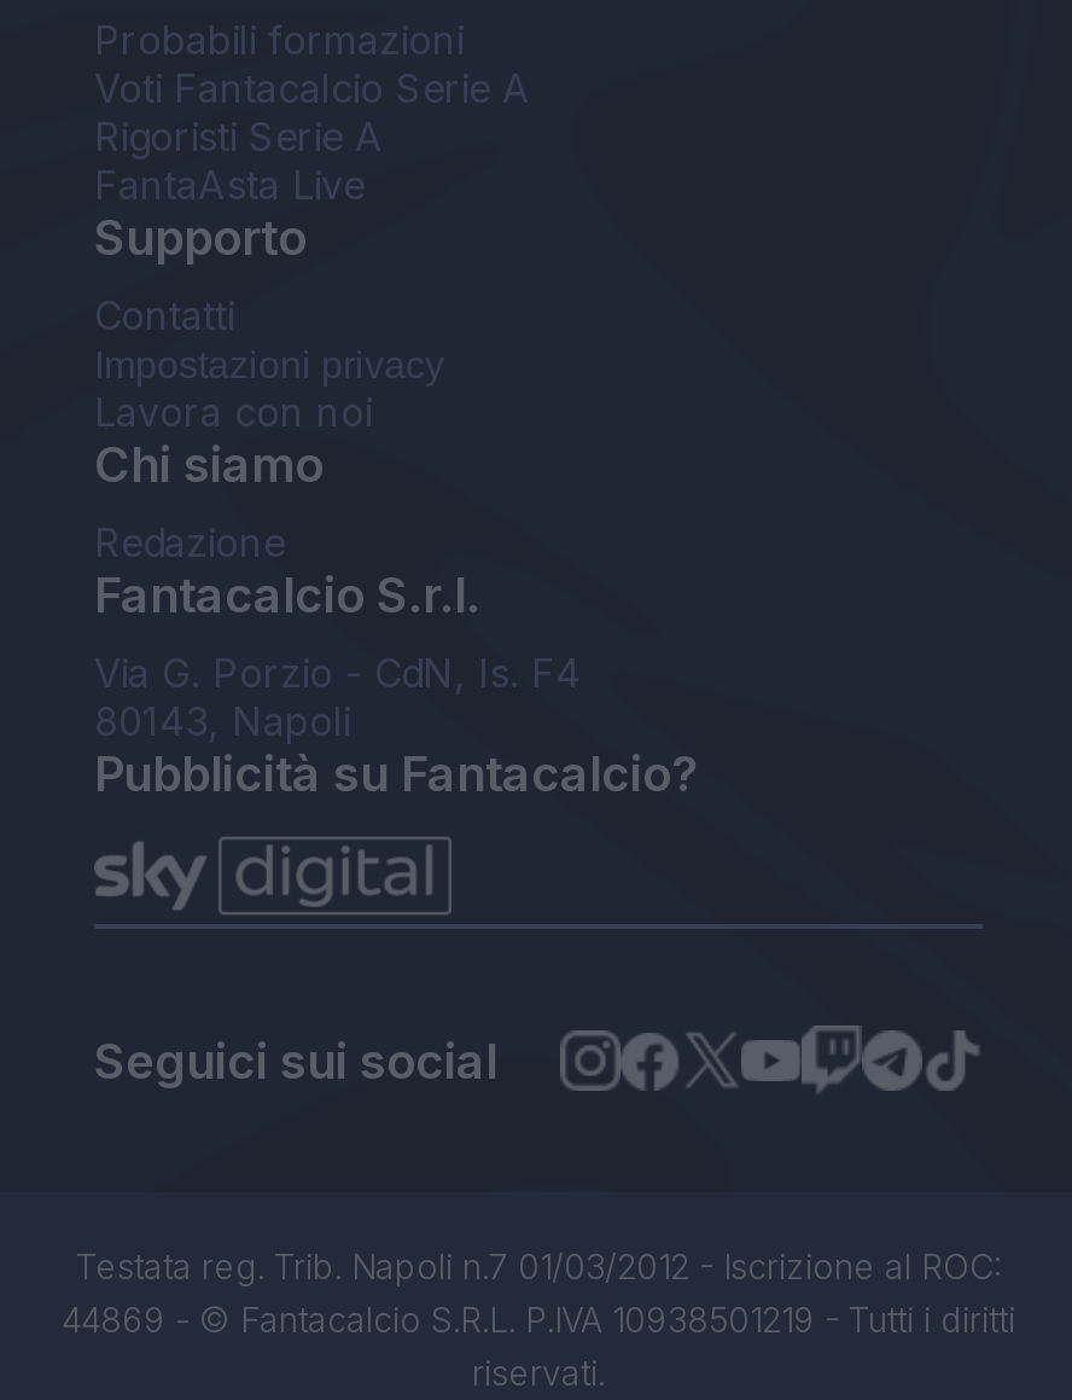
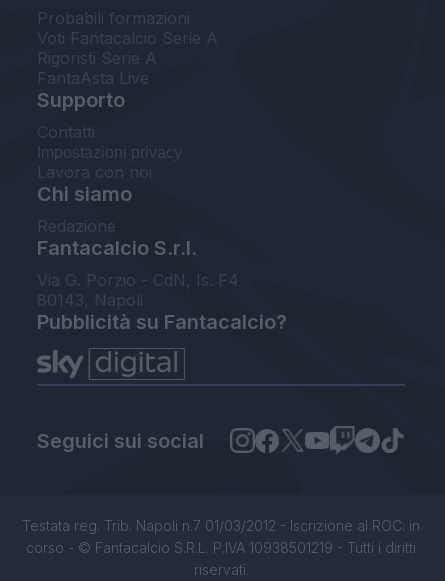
[62,1245,1015,1339] Testata reg. Trib. Napoli n.7 01/03/2012 - Iscrizione al ROC: | 44869 - © Fantacalcio S.R.L. P.IVA 10938501219 - Tutti i diritti -> [22,517,420,556] Testata reg. Trib. Napoli n.7 01/03/2012 - Iscrizione al ROC: in | corso - © Fantacalcio S.R.L. P.IVA 10938501219 - Tutti i diritti

